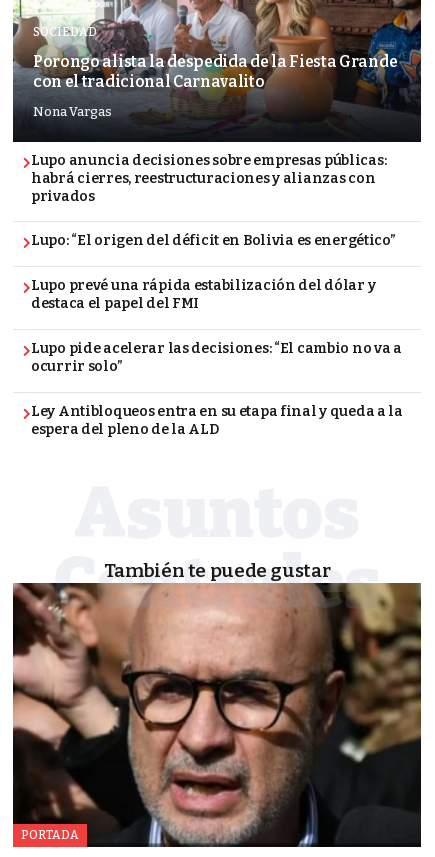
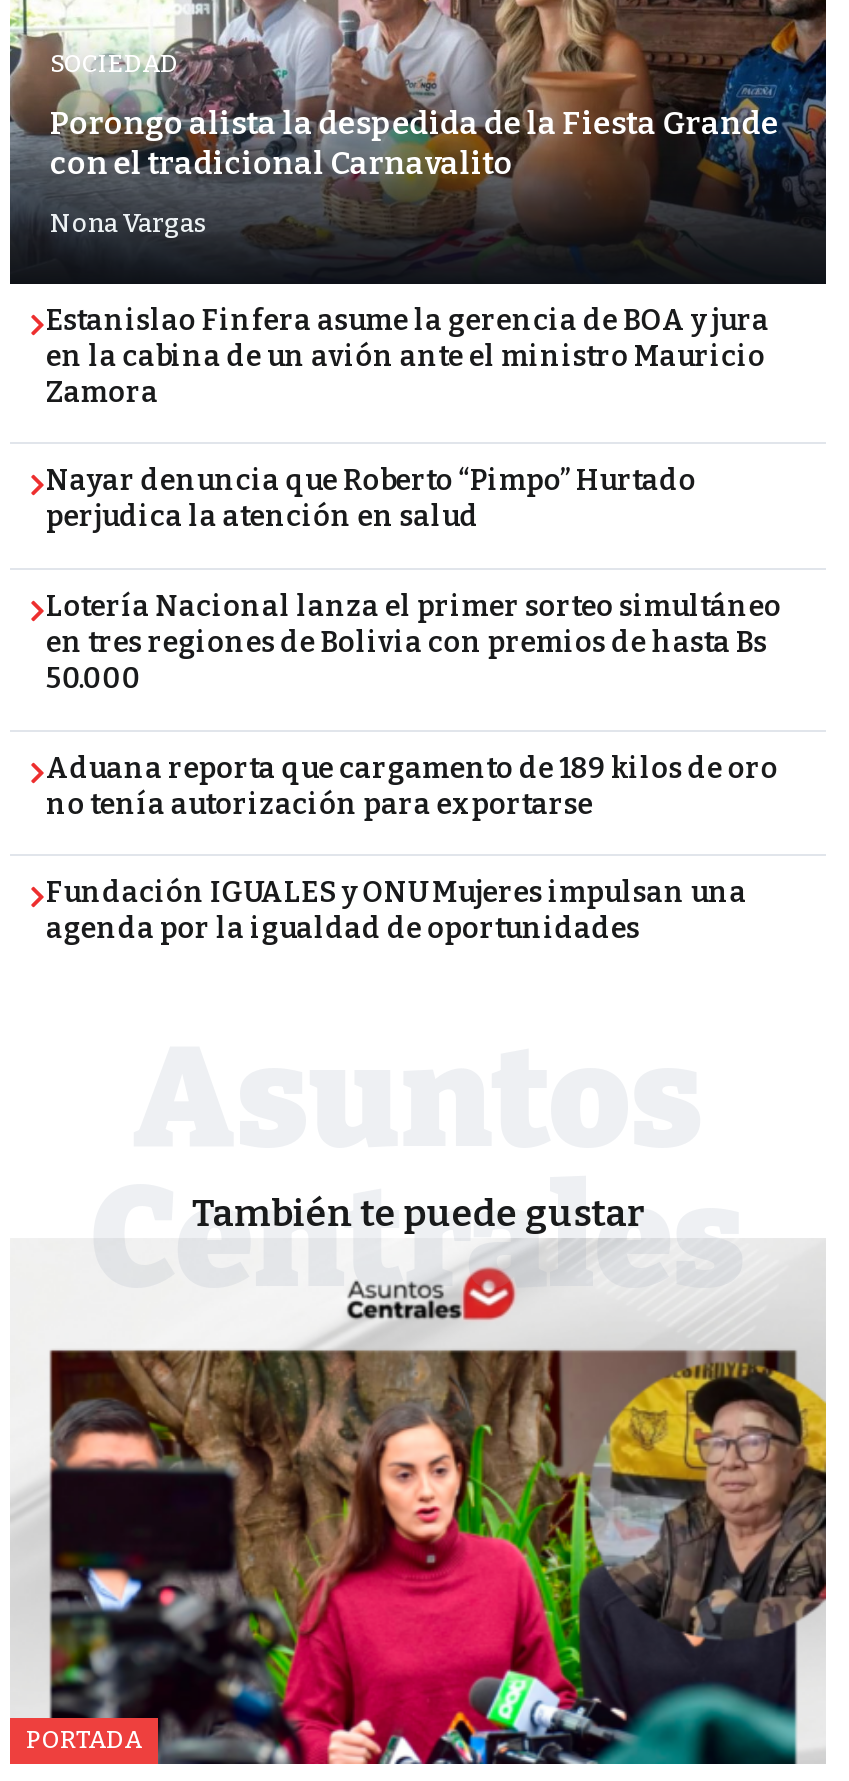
[31,152,386,205] Lupo anuncia decisiones sobre empresas públicas: | habrá cierres, reestructuraciones y alianzas con | privados -> [46,304,770,410] Estanislao Finfera asume la gerencia de BOA y jura | en la cabina de un avión ante el ministro Mauricio | Zamora
[31,232,396,249] Lupo: “El origen del déficit en Bolivia es energético” -> [46,465,696,535] Nayar denuncia que Roberto “Pimpo” Hurtado | perjudica la atención en salud
[31,277,375,312] Lupo prevé una rápida estabilización del dólar y | destaca el papel del FMI -> [46,590,782,696] Lotería Nacional lanza el primer sorteo simultáneo | en tres regiones de Bolivia con premios de hasta Bs | 50.000
[31,340,402,375] Lupo pide acelerar las decisiones: “El cambio no va a | ocurrir solo” -> [46,752,778,822] Aduana reporta que cargamento de 189 kilos de oro | no tenía autorización para exportarse
[31,402,403,437] Ley Antibloqueos entra en su etapa final y queda a la | espera del pleno de la ALD -> [46,877,747,947] Fundación IGUALES y ONU Mujeres impulsan una | agenda por la igualdad de oportunidades
[12,582,422,848] [image] -> [10,1238,828,1766] [image]

